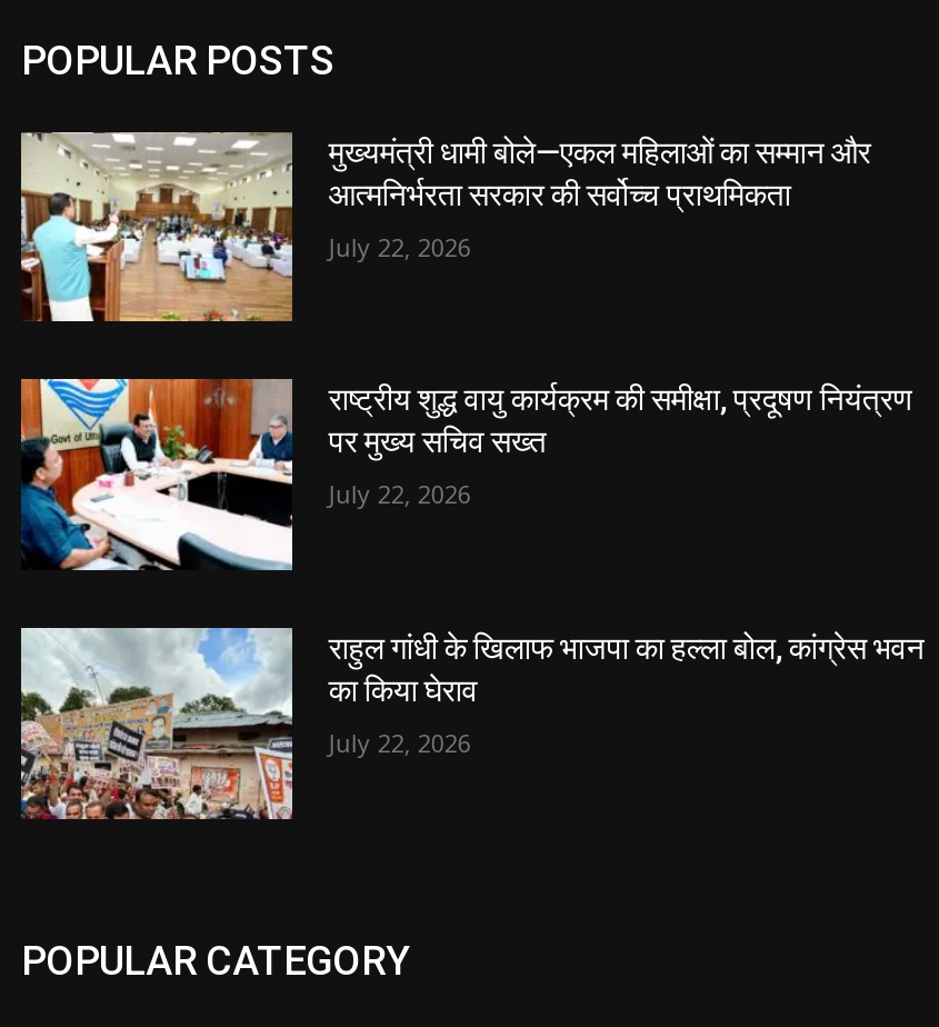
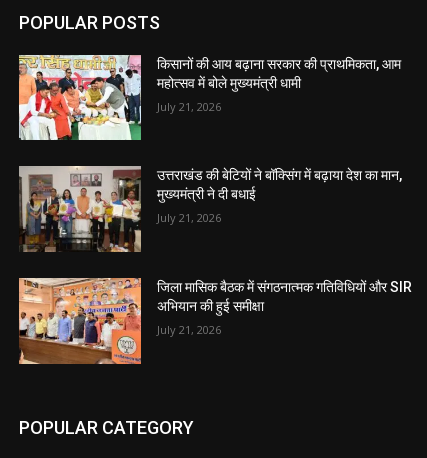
[19,132,871,323] [image] | मुख्यमंत्री धामी बोले—एकल महिलाओं का सम्मान और | आत्मनिर्भरता सरकार की सर्वोच्च प्राथमिकता -> [18,54,401,141] [image] | किसानों की आय बढ़ाना सरकार की प्राथमिकता, आम | महोत्सव में बोले मुख्यमंत्री धामी
[329,229,471,263] July 22, 2026 -> [157,99,221,114] July 21, 2026
[19,377,913,572] [image] | राष्ट्रीय शुद्ध वायु कार्यक्रम की समीक्षा, प्रदूषण नियंत्रण | पर मुख्य सचिव सख्त -> [18,165,402,253] [image] | उत्तराखंड की बेटियों ने बॉक्सिंग में बढ़ाया देश का मान, | मुख्यमंत्री ने दी बधाई
[329,478,471,511] July 22, 2026 -> [157,210,221,225] July 21, 2026
[19,626,924,821] [image] | राहुल गांधी के खिलाफ भाजपा का हल्ला बोल, कांग्रेस भवन | का किया घेराव -> [18,277,412,365] [image] | जिला मासिक बैठक में संगठनात्मक गतिविधियों और SIR | अभियान की हुई समीक्षा
[329,726,471,759] July 22, 2026 -> [157,322,221,337] July 21, 2026

